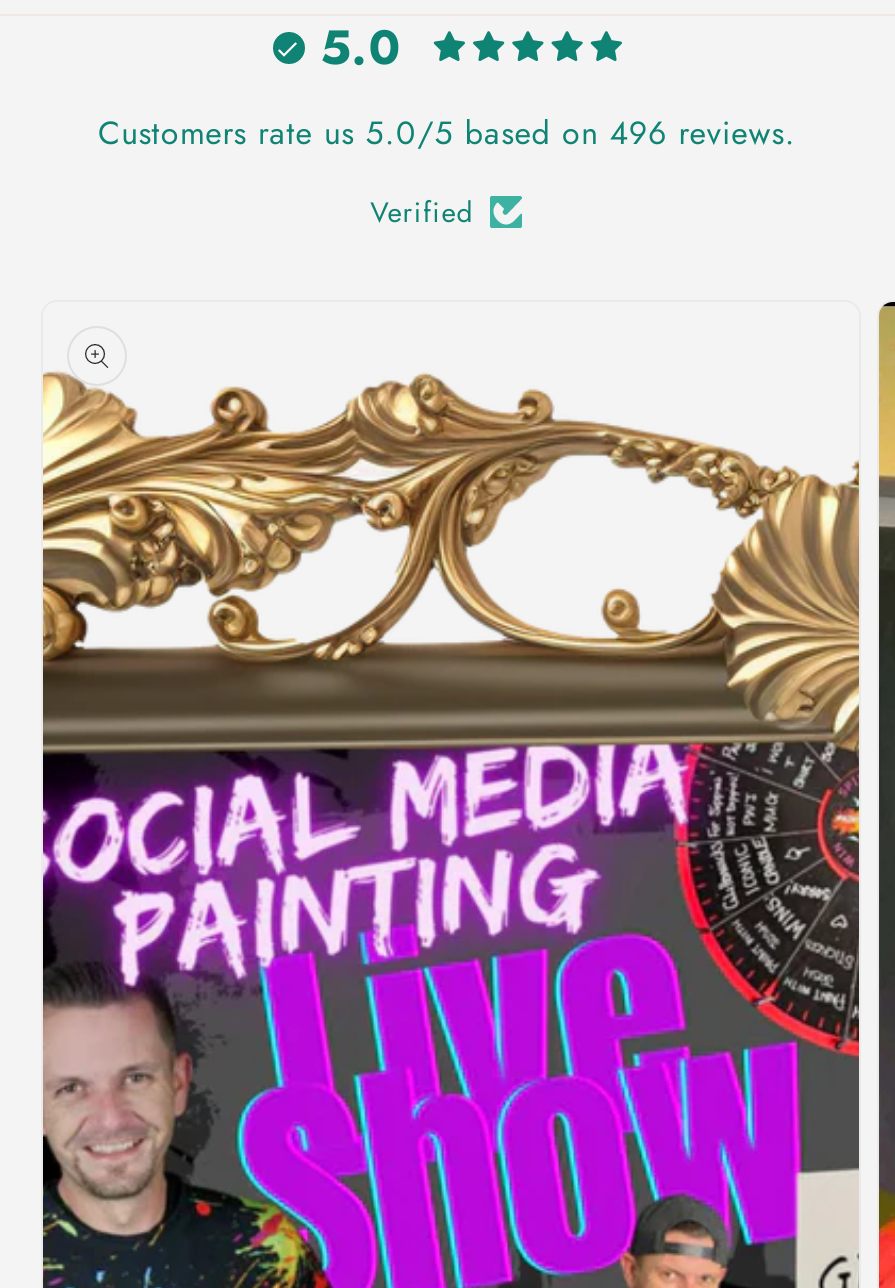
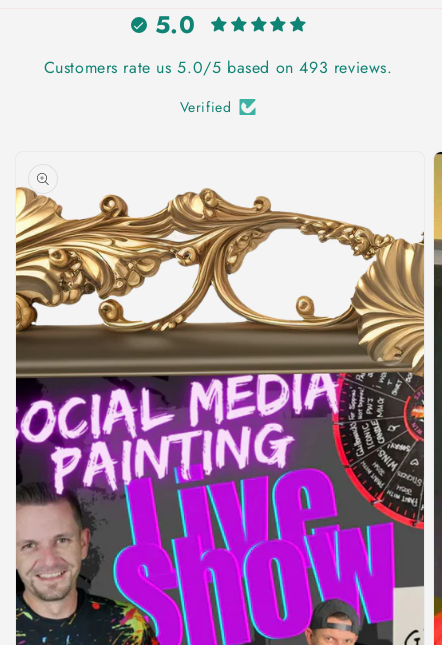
[98,110,796,156] Customers rate us 5.0/5 based on 496 reviews. -> [43,56,392,79] Customers rate us 5.0/5 based on 493 reviews.

